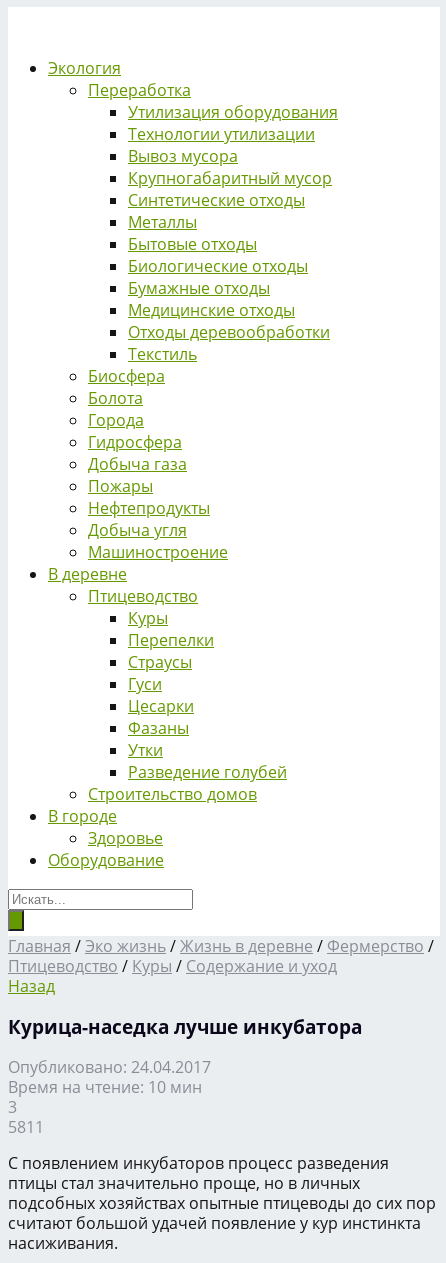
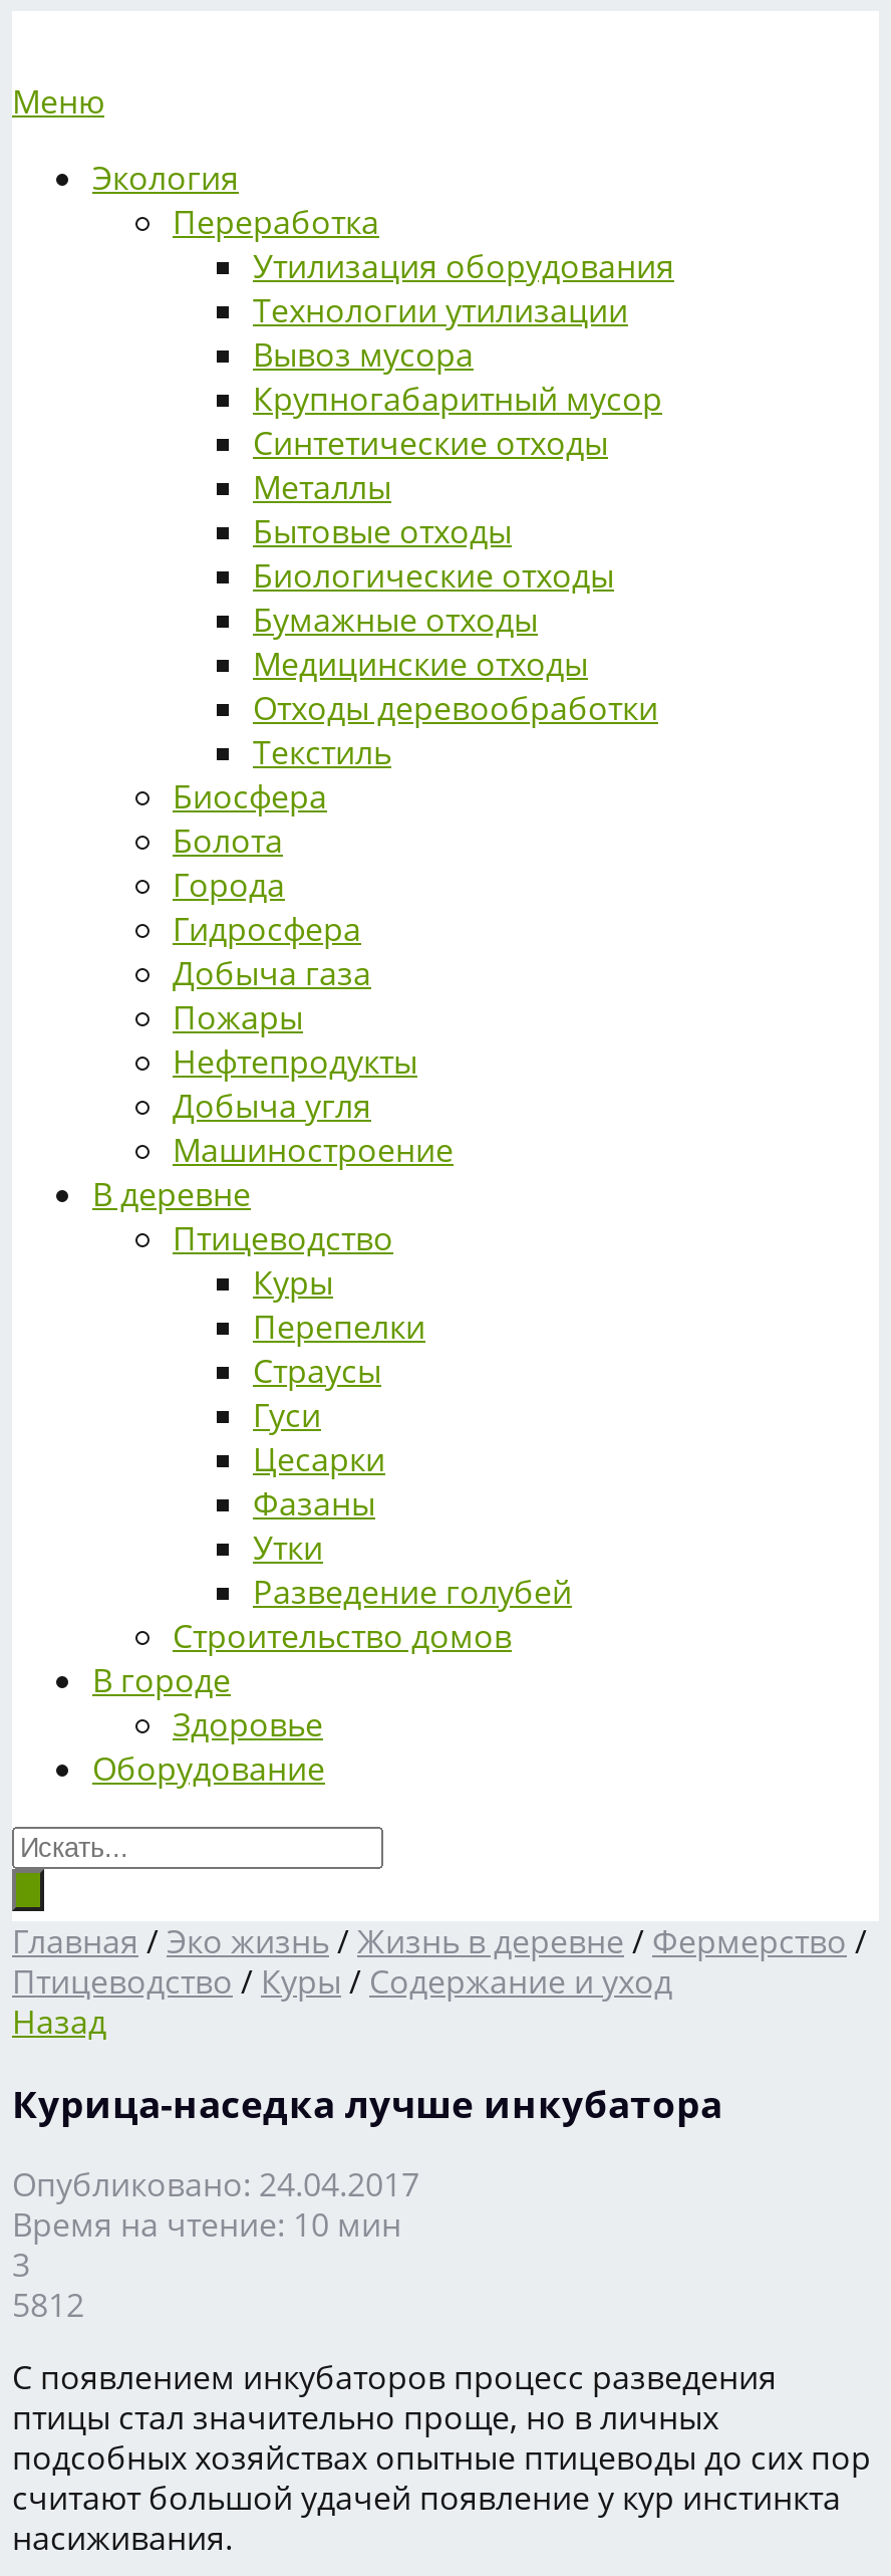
none -> [12,79,104,124] Меню
[8,1116,44,1138] 5811 -> [12,2284,84,2328] 5812

